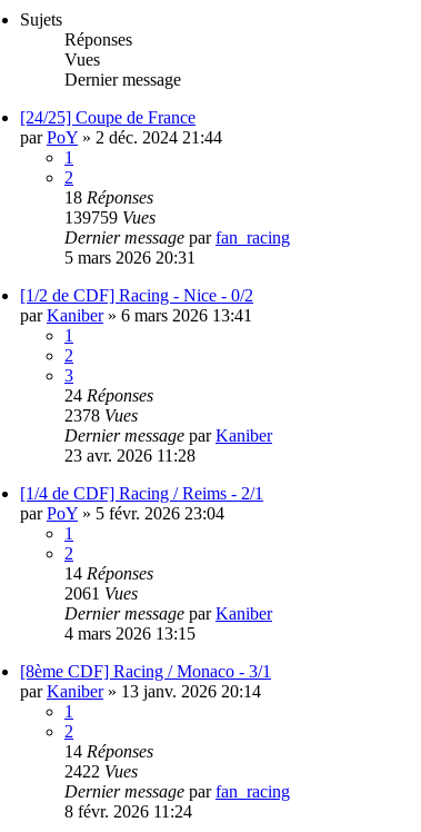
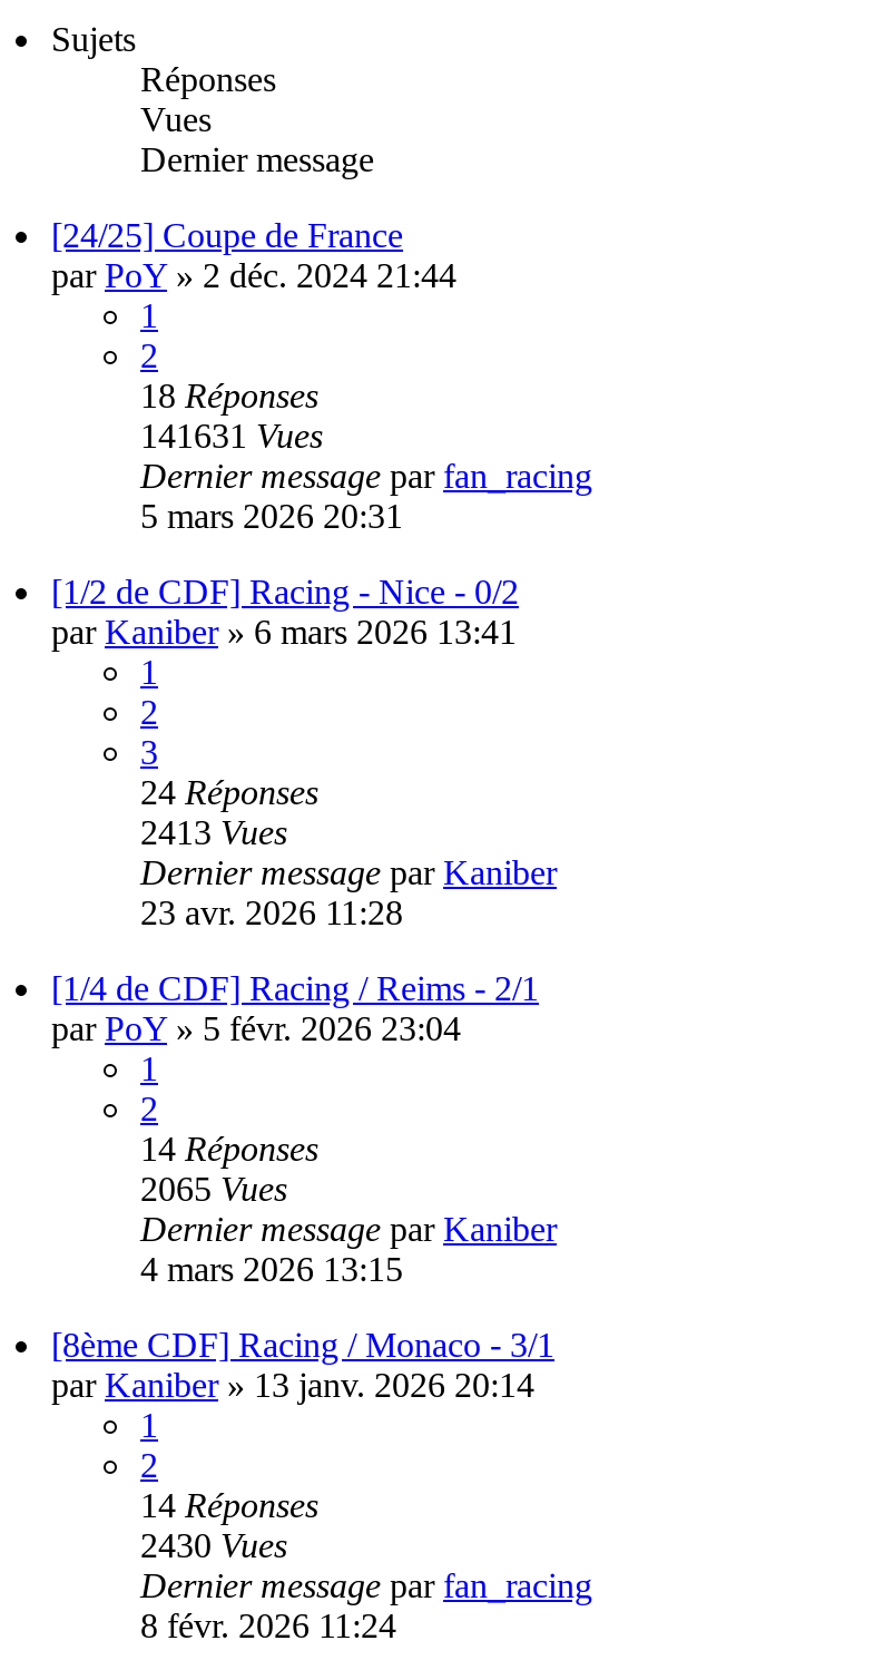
[64,208,156,227] 139759 Vues -> [140,416,323,454] 141631 Vues
[64,406,138,425] 2378 Vues -> [140,813,287,851] 2413 Vues
[64,584,138,603] 2061 Vues -> [140,1169,287,1207] 2065 Vues
[64,762,138,781] 2422 Vues -> [140,1526,287,1564] 2430 Vues

